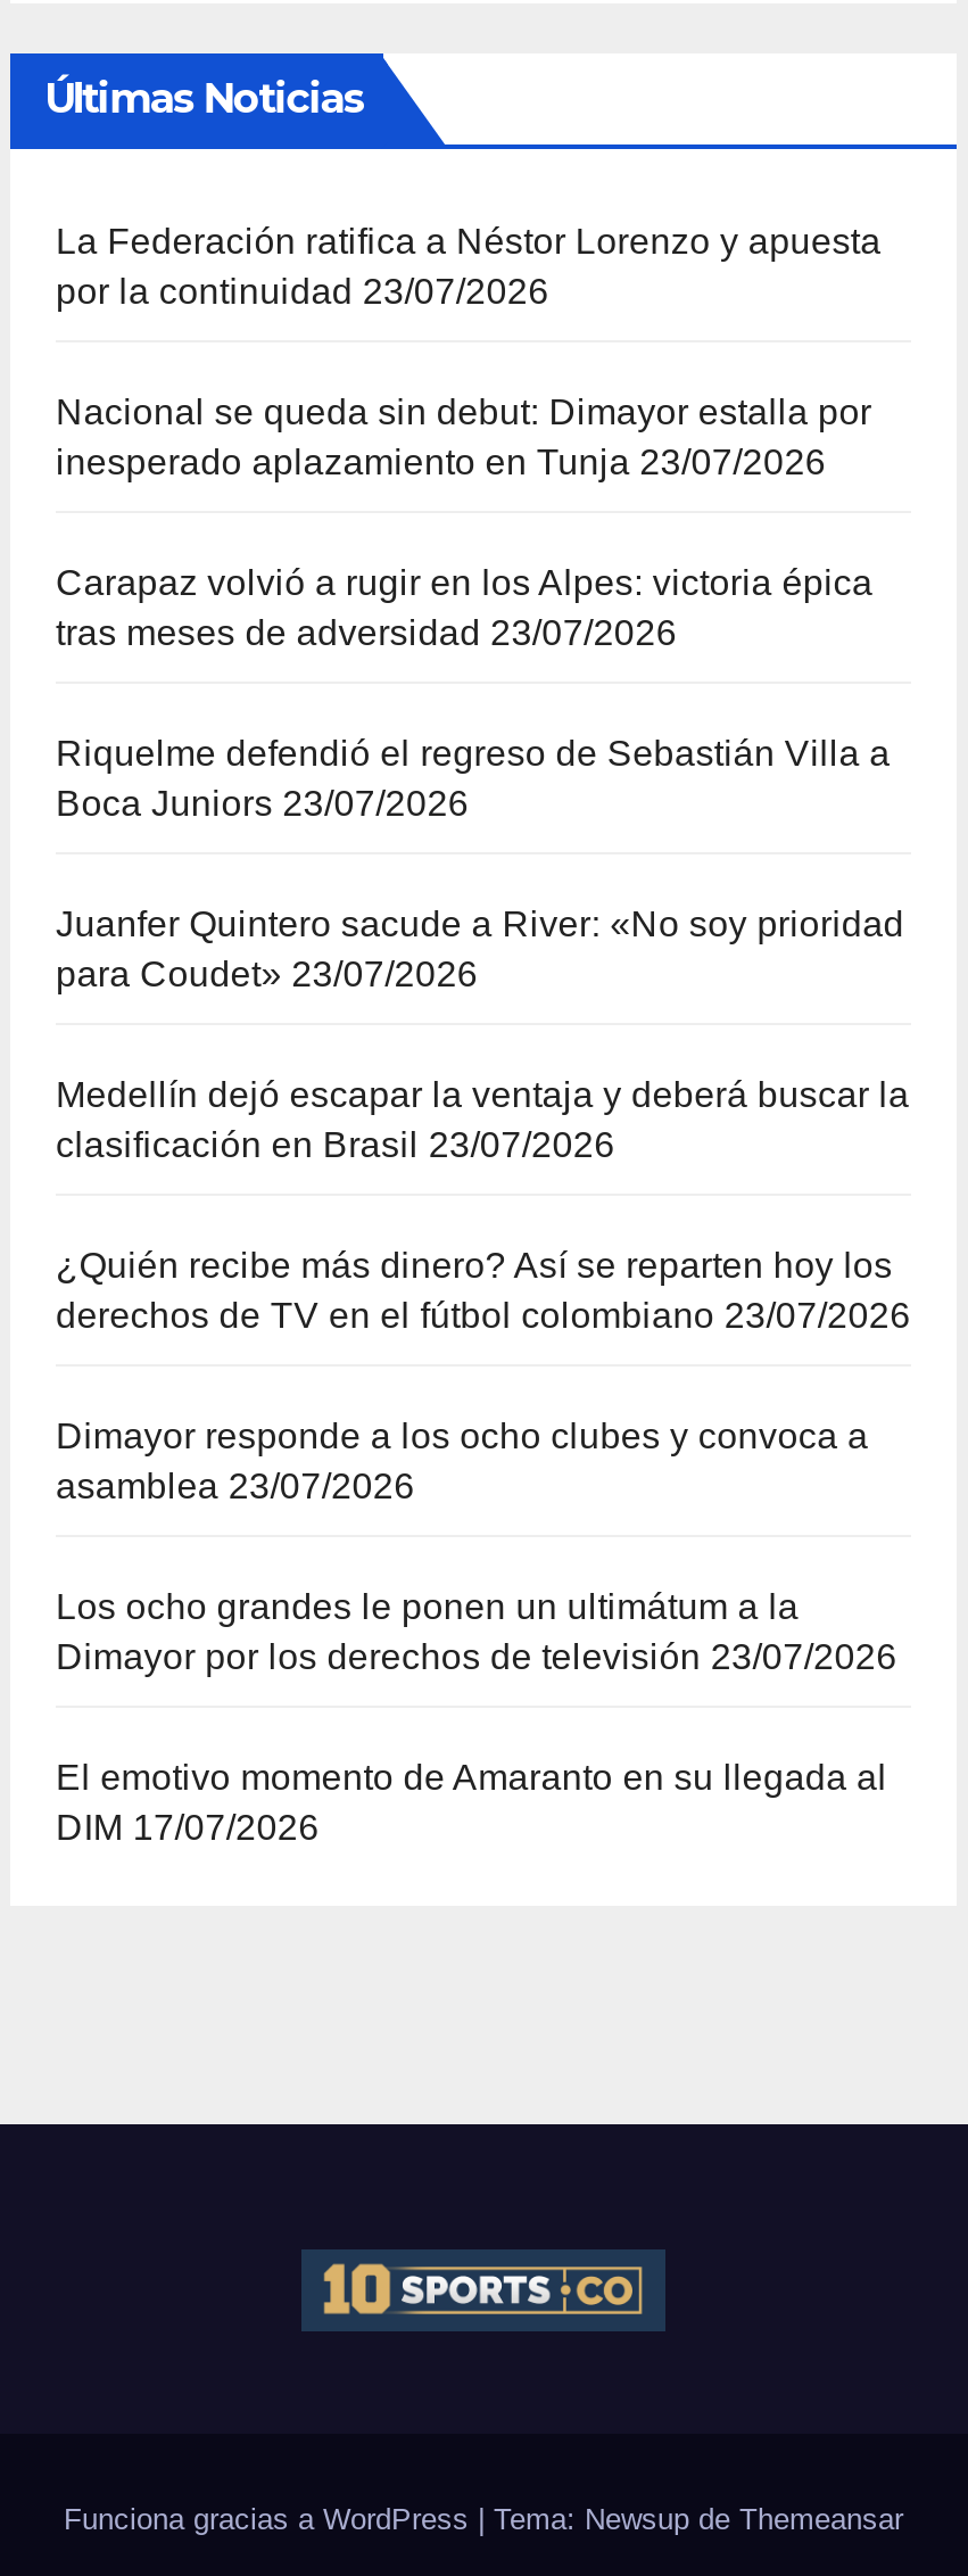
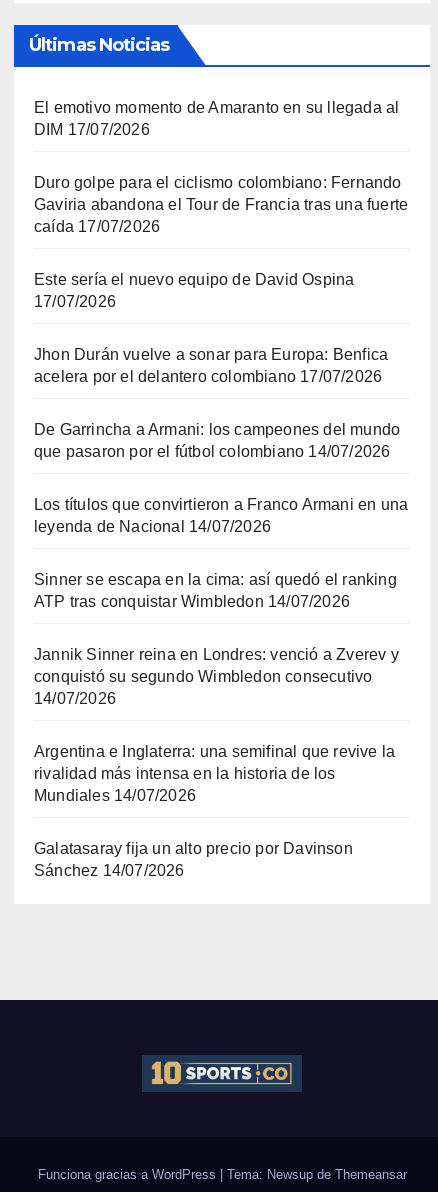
[56,222,911,1676] La Federación ratifica a Néstor Lorenzo y apuesta | por la continuidad 23/07/2026 | Nacional se queda sin debut: Dimayor estalla por | inesperado aplazamiento en Tunja 23/07/2026 | Carapaz volvió a rugir en los Alpes: victoria épica | tras meses de adversidad 23/07/2026 | Riquelme defendió el regreso de Sebastián Villa a | Boca Juniors 23/07/2026 | Juanfer Quintero sacude a River: «No soy prioridad | para Coudet» 23/07/2026 | Medellín dejó escapar la ventaja y deberá buscar la | clasificación en Brasil 23/07/2026 | ¿Quién recibe más dinero? Así se reparten hoy los | derechos de TV en el fútbol colombiano 23/07/2026 | Dimayor responde a los ocho clubes y convoca a | asamblea 23/07/2026 | Los ocho grandes le ponen un ultimátum a la | Dimayor por los derechos de televisión 23/07/2026 -> none
moved [56,1758,887,1847] -> [34,98,399,137]: El emotivo momento de Amaranto en su llegada al | DIM 17/07/2026
none -> [34,173,408,878] Duro golpe para el ciclismo colombiano: Fernando | Gaviria abandona el Tour de Francia tras una fuerte | caída 17/07/2026 | Este sería el nuevo equipo de David Ospina | 17/07/2026 | Jhon Durán vuelve a sonar para Europa: Benfica | acelera por el delantero colombiano 17/07/2026 | De Garrincha a Armani: los campeones del mundo | que pasaron por el fútbol colombiano 14/07/2026 | Los títulos que convirtieron a Franco Armani en una | leyenda de Nacional 14/07/2026 | Sinner se escapa en la cima: así quedó el ranking | ATP tras conquistar Wimbledon 14/07/2026 | Jannik Sinner reina en Londres: venció a Zverev y | conquistó su segundo Wimbledon consecutivo | 14/07/2026 | Argentina e Inglaterra: una semifinal que revive la | rivalidad más intensa en la historia de los | Mundiales 14/07/2026 | Galatasaray fija un alto precio por Davinson | Sánchez 14/07/2026

